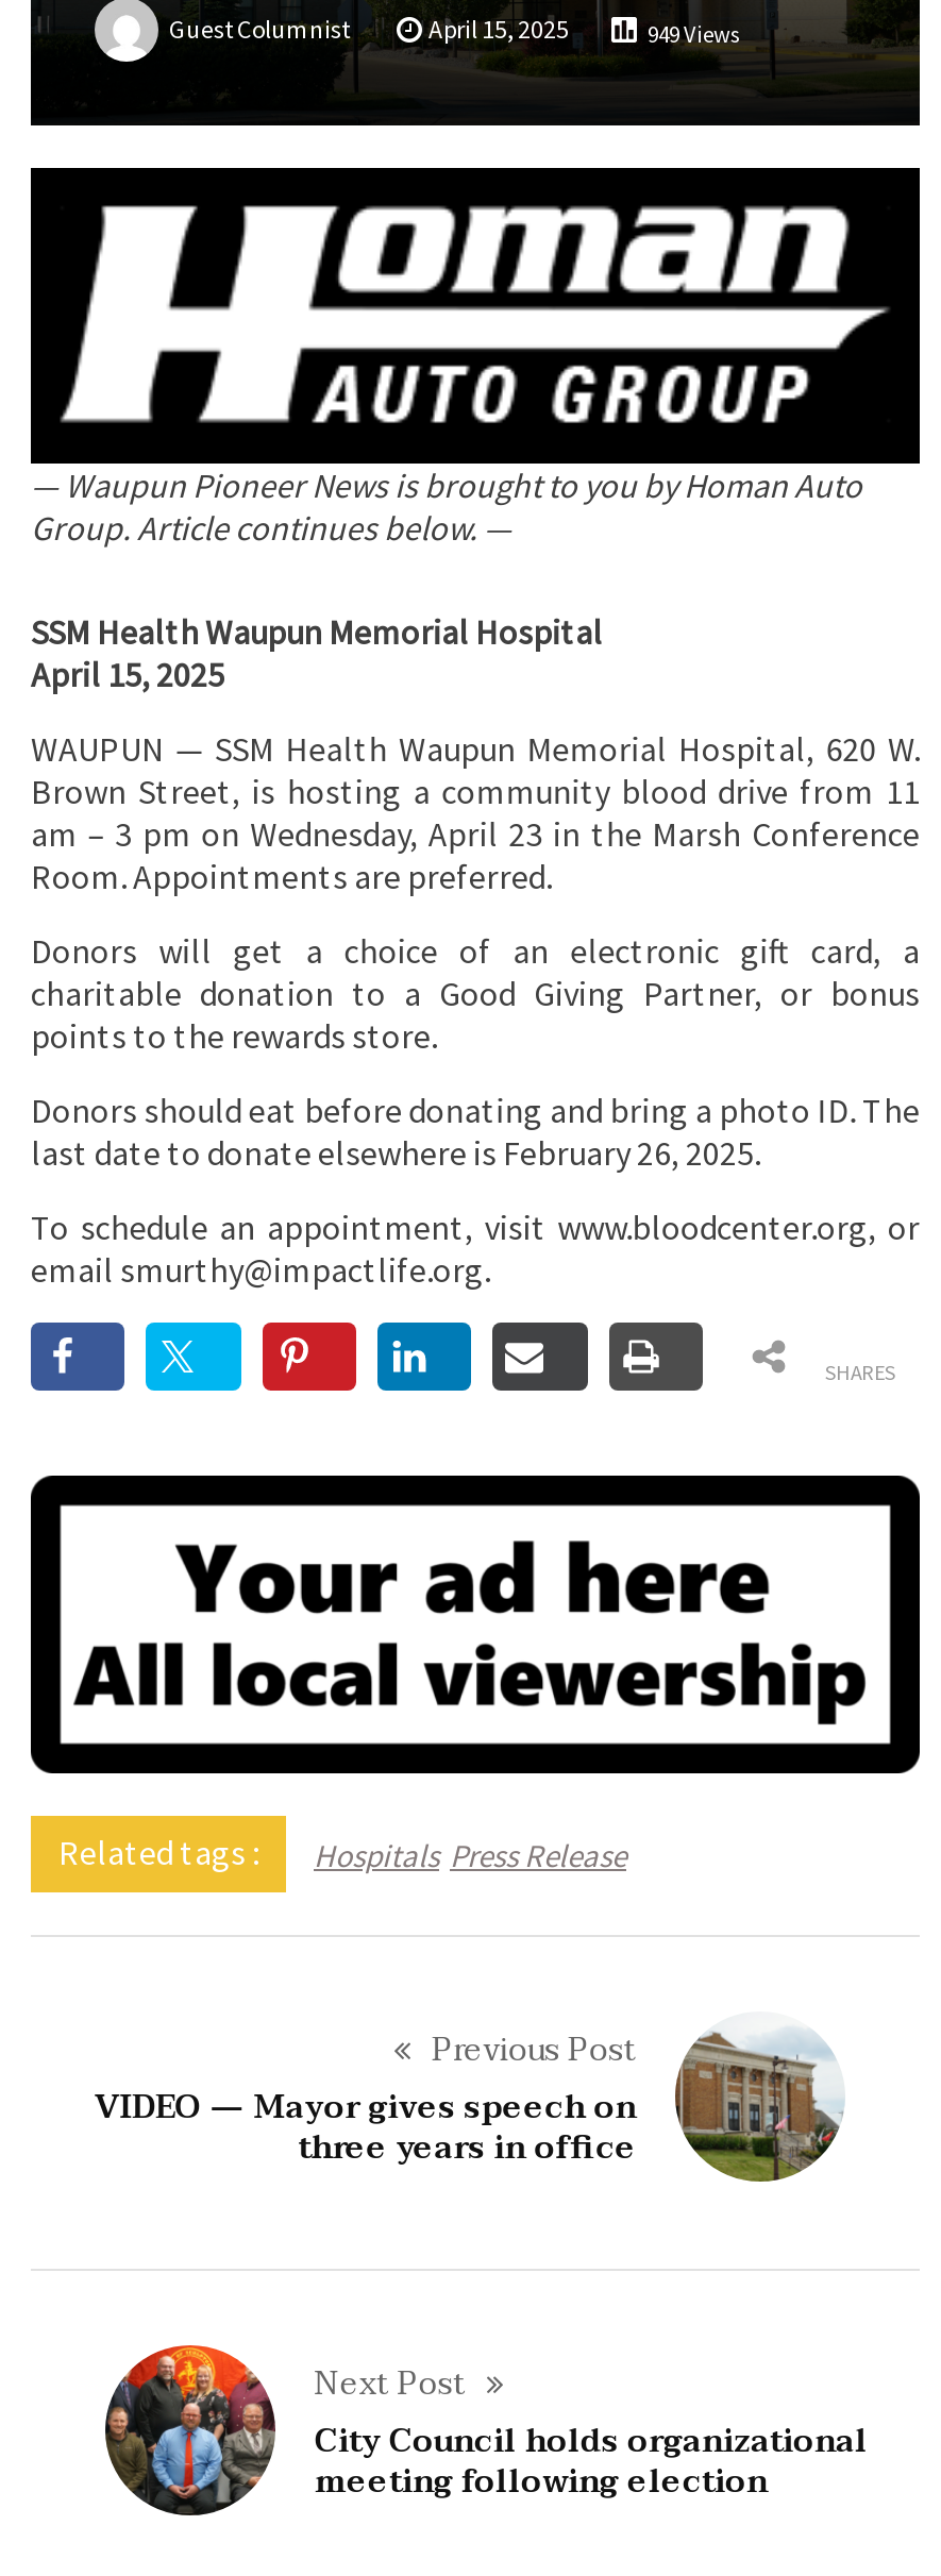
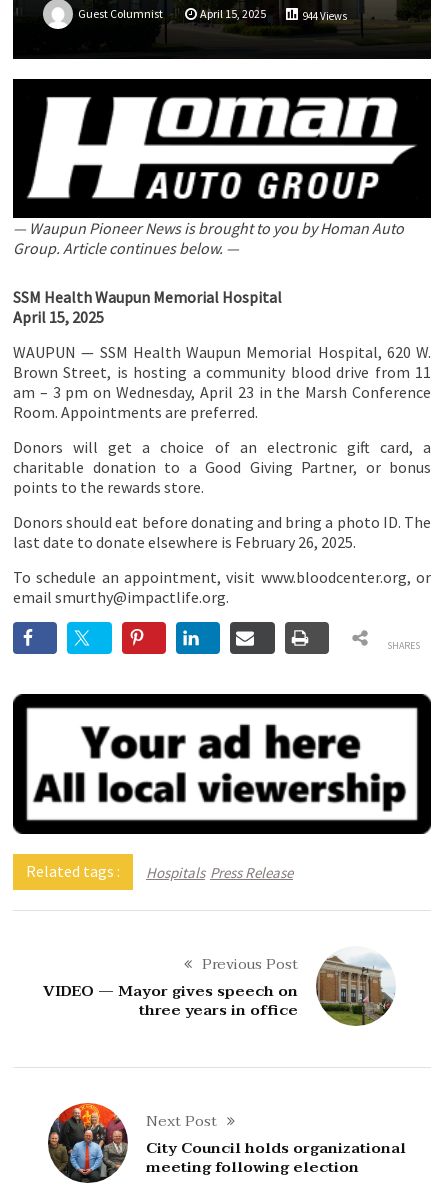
[648,19,741,49] 949 Views -> [303,9,347,23] 944 Views

